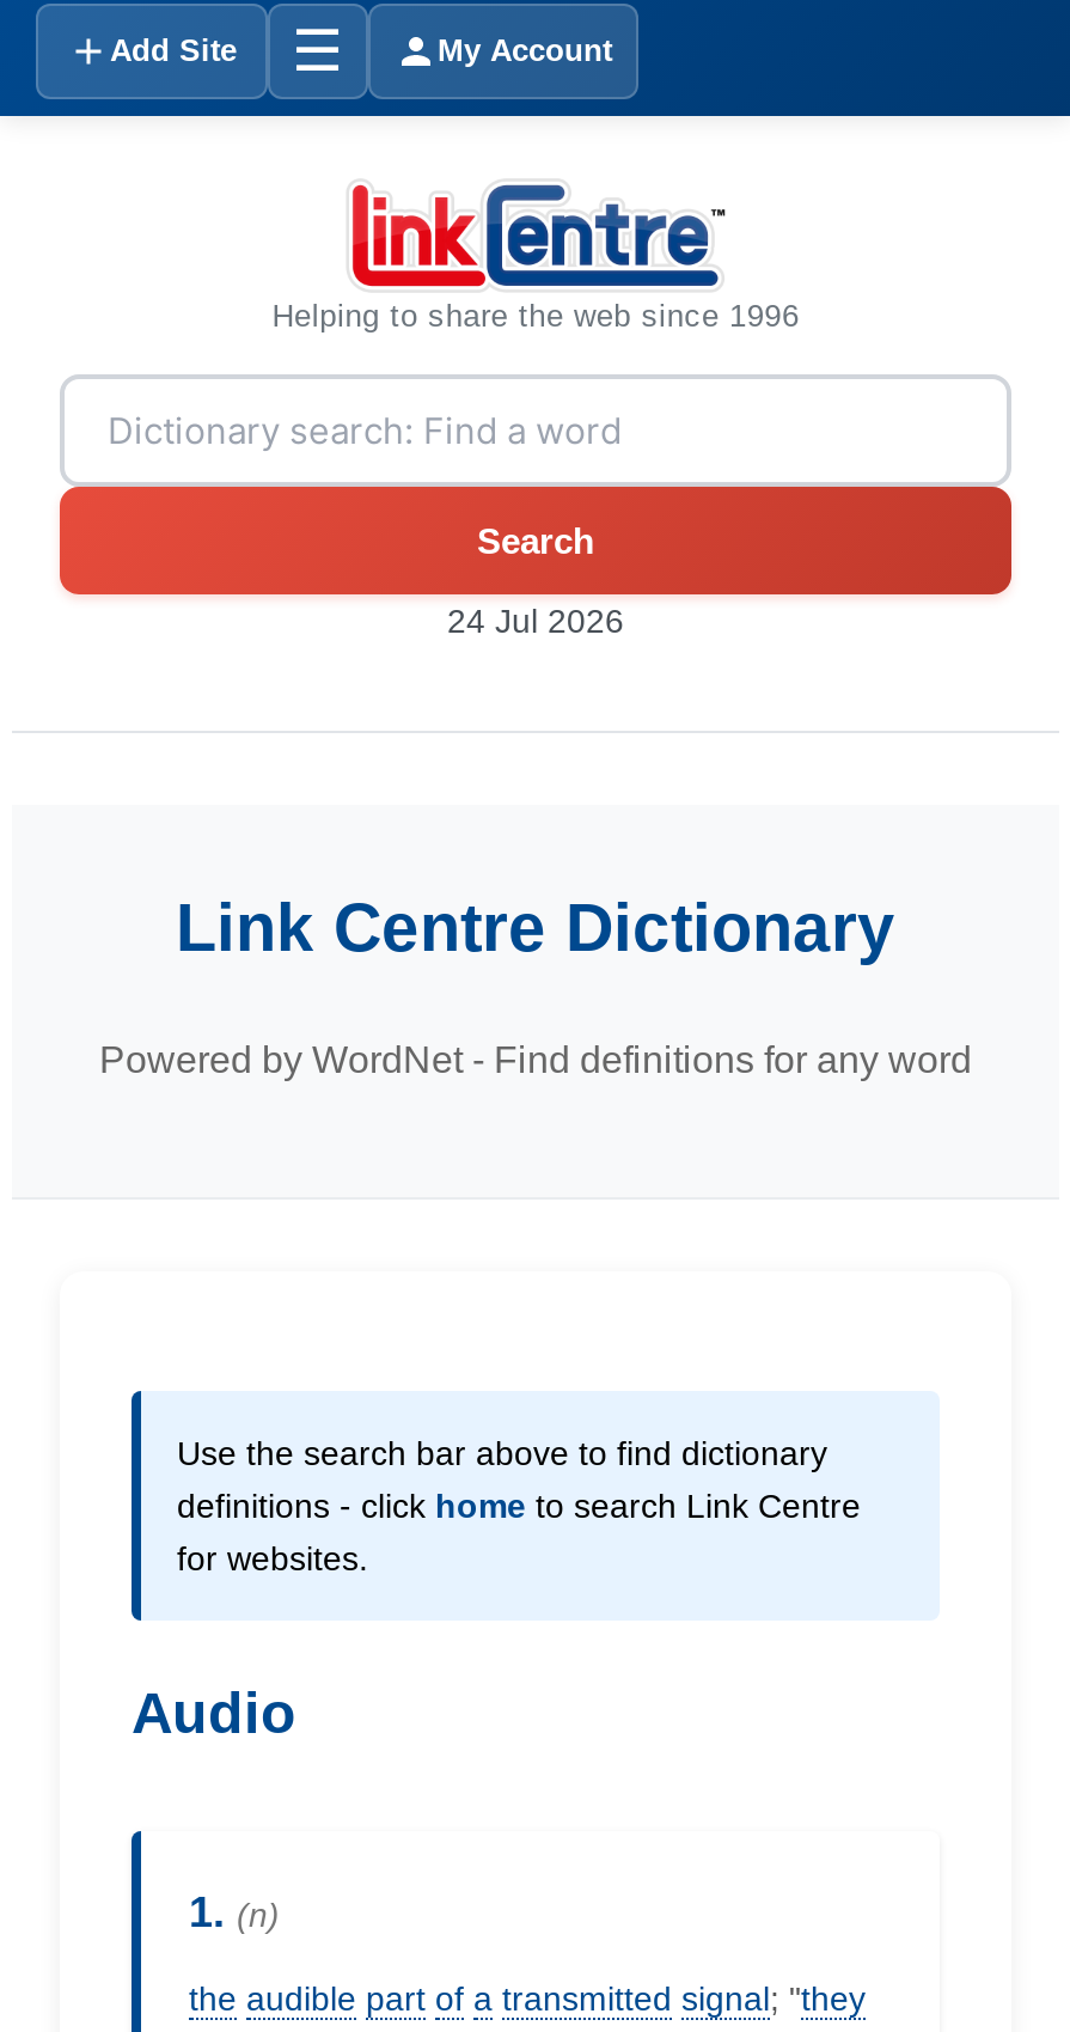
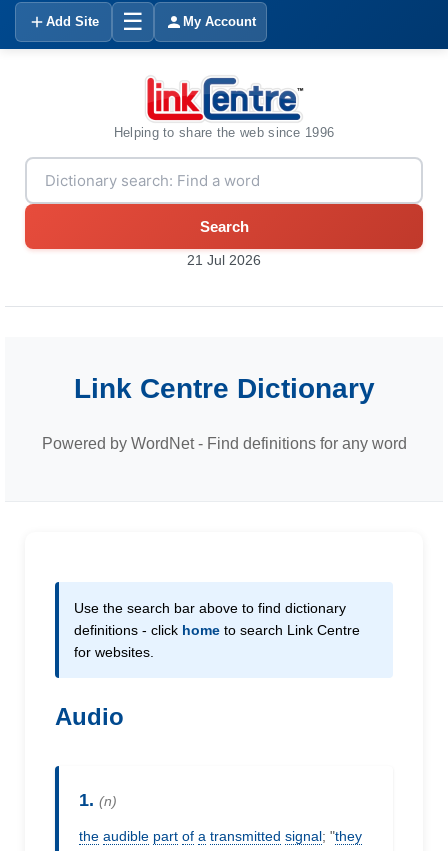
[447,602,624,640] 24 Jul 2026 -> [187,252,261,268] 21 Jul 2026

